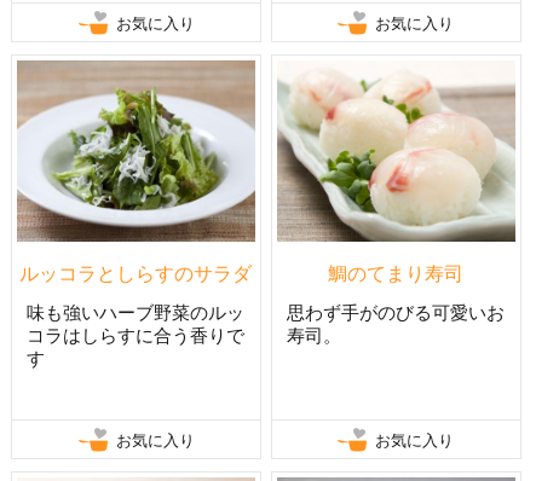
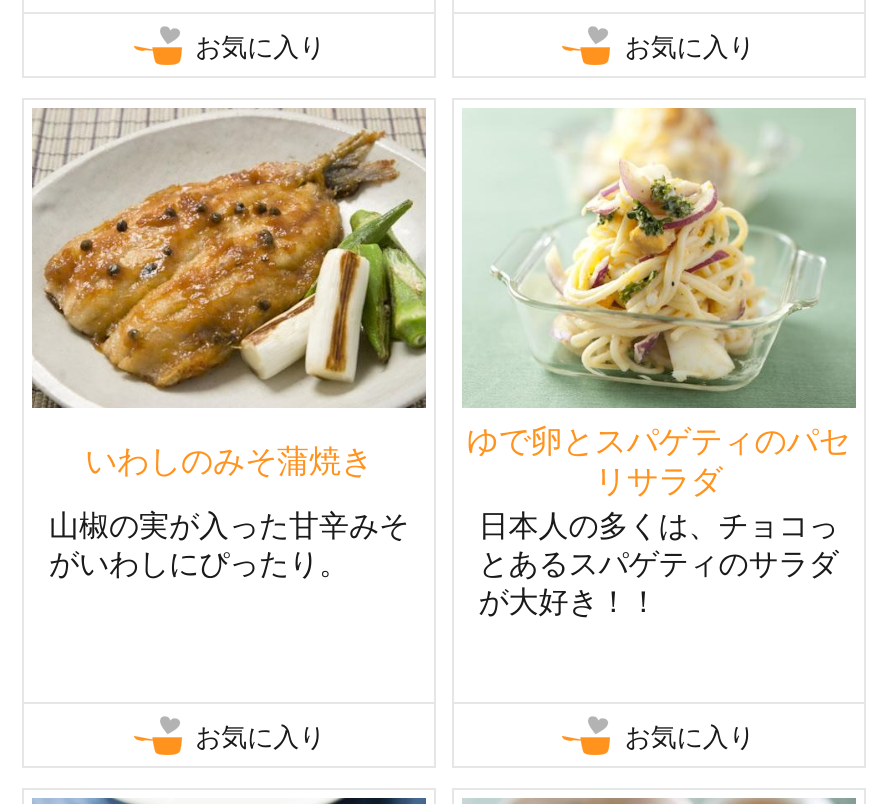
[17,60,255,284] [image] | ルッコラとしらすのサラダ -> [32,110,428,478] [image] | いわしのみそ蒲焼き
[277,60,515,345] [image] | 鯛のてまり寿司 | 思わず手がのびる可愛いお | 寿司。 -> [464,106,856,618] [image] | ゆで卵とスパゲティのパセ | リサラダ | 日本人の多くは、チョコっ | とあるスパゲティのサラダ | が大好き！！
[27,302,245,368] 味も強いハーブ野菜のルッ | コラはしらすに合う香りで | す -> [49,508,409,580] 山椒の実が入った甘辛みそ | がいわしにぴったり。

